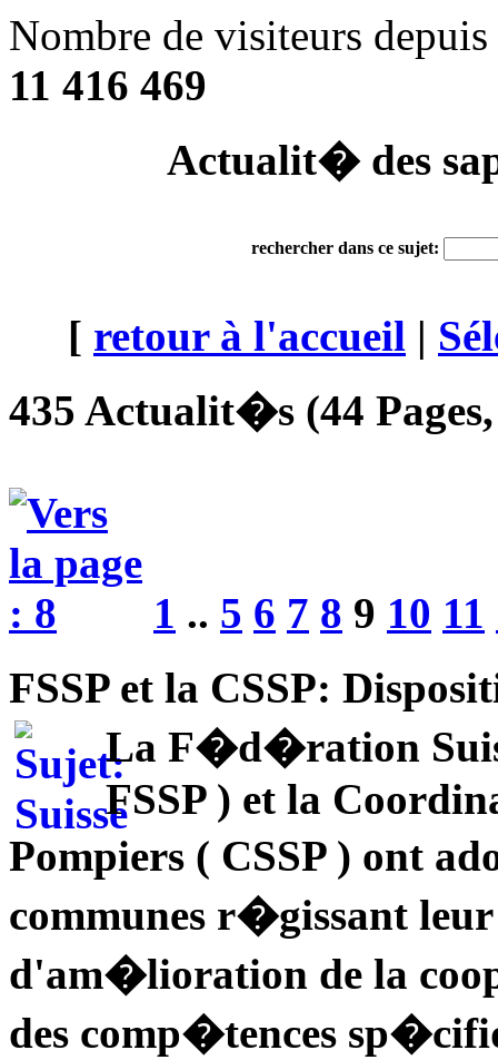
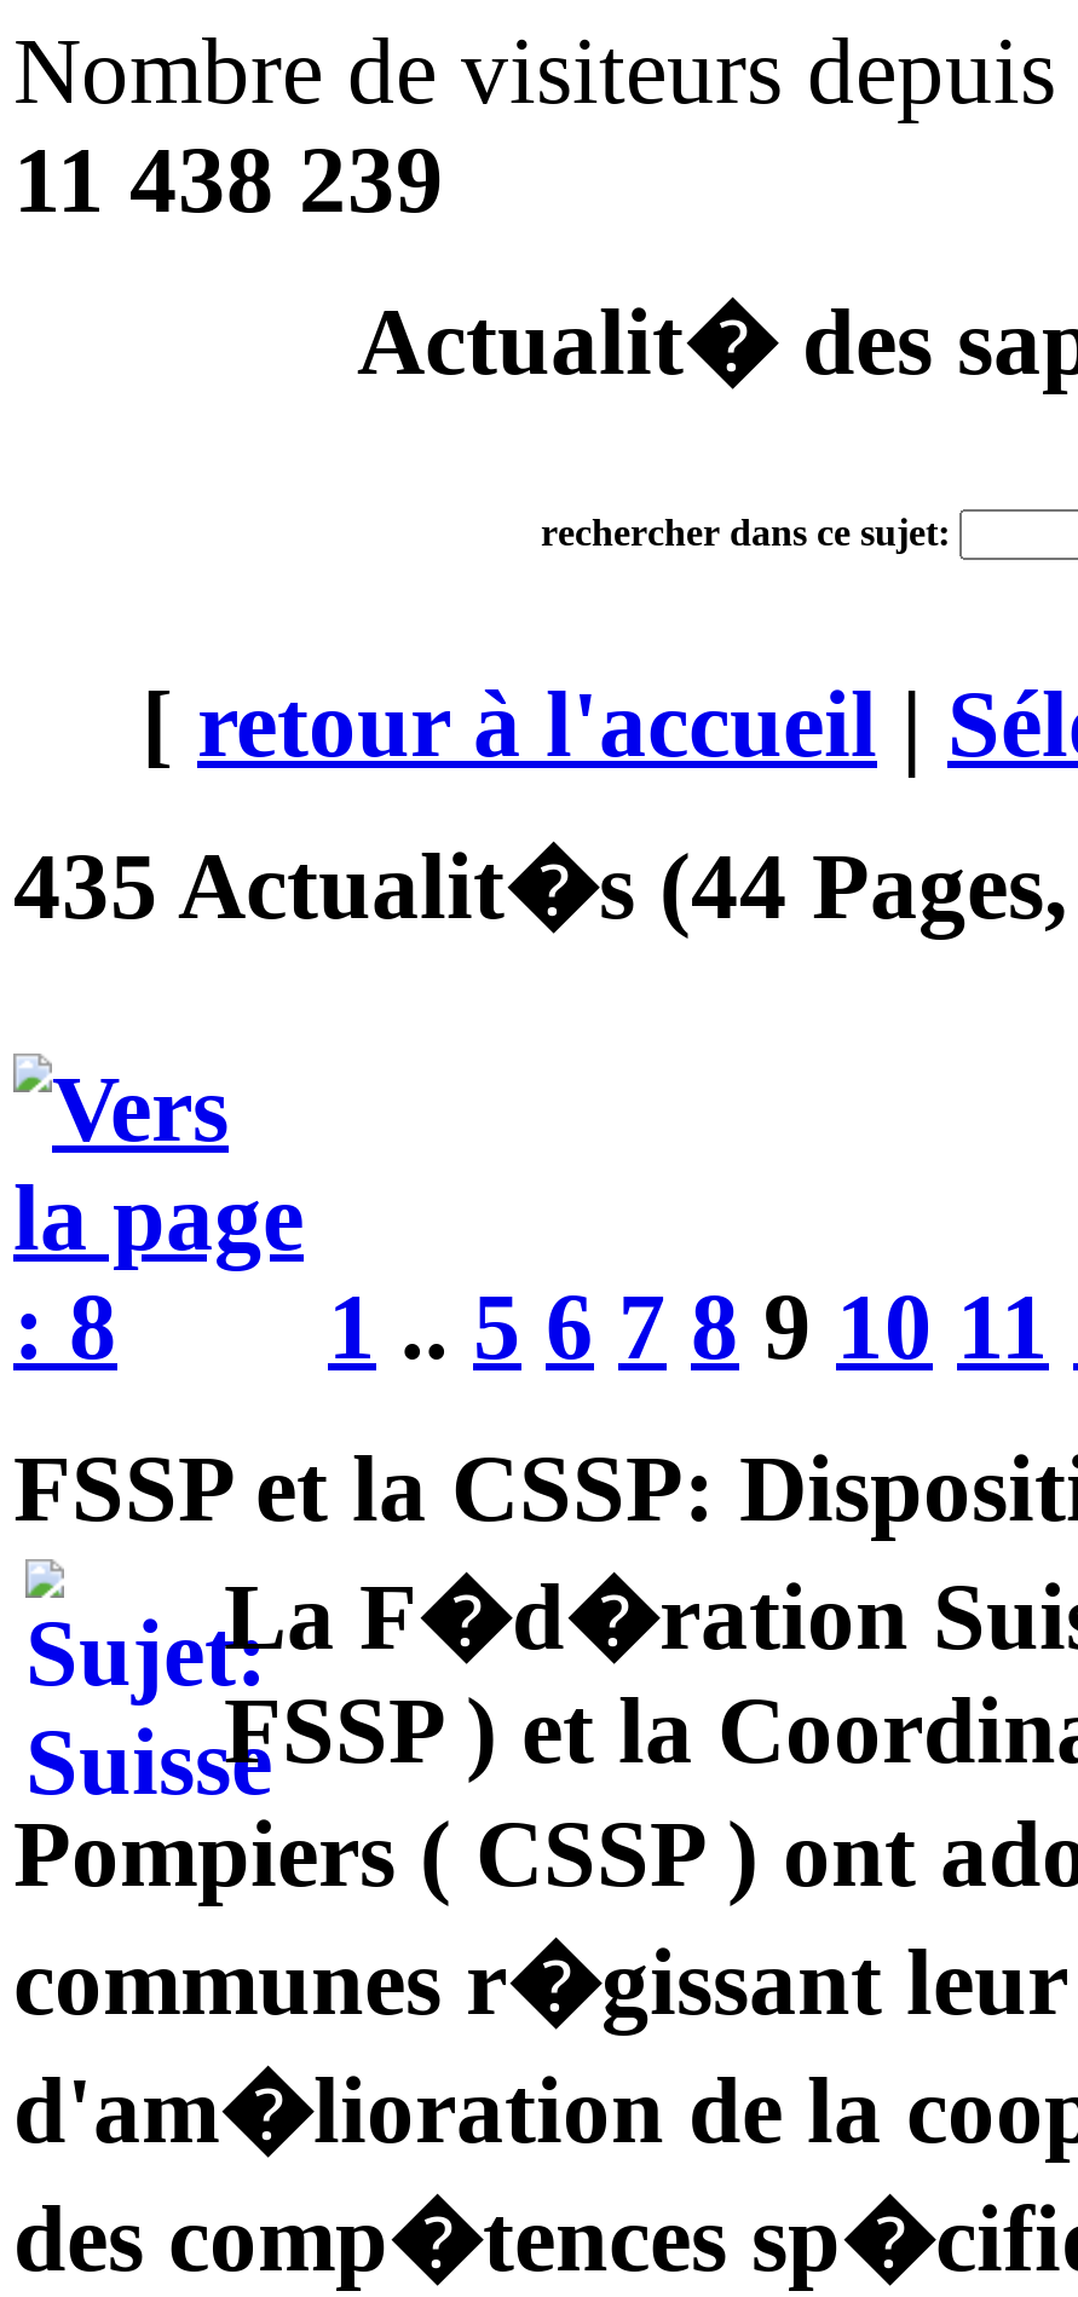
[9,61,207,109] 11 416 469 -> [13,127,444,231] 11 438 239

